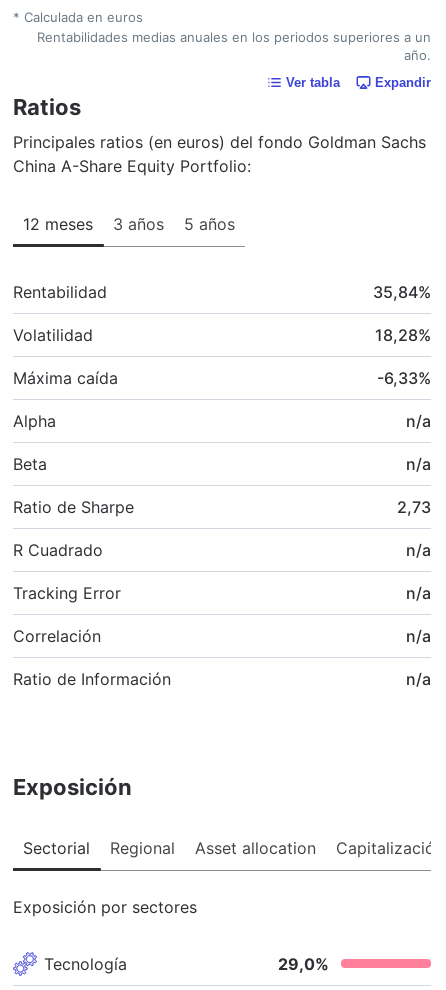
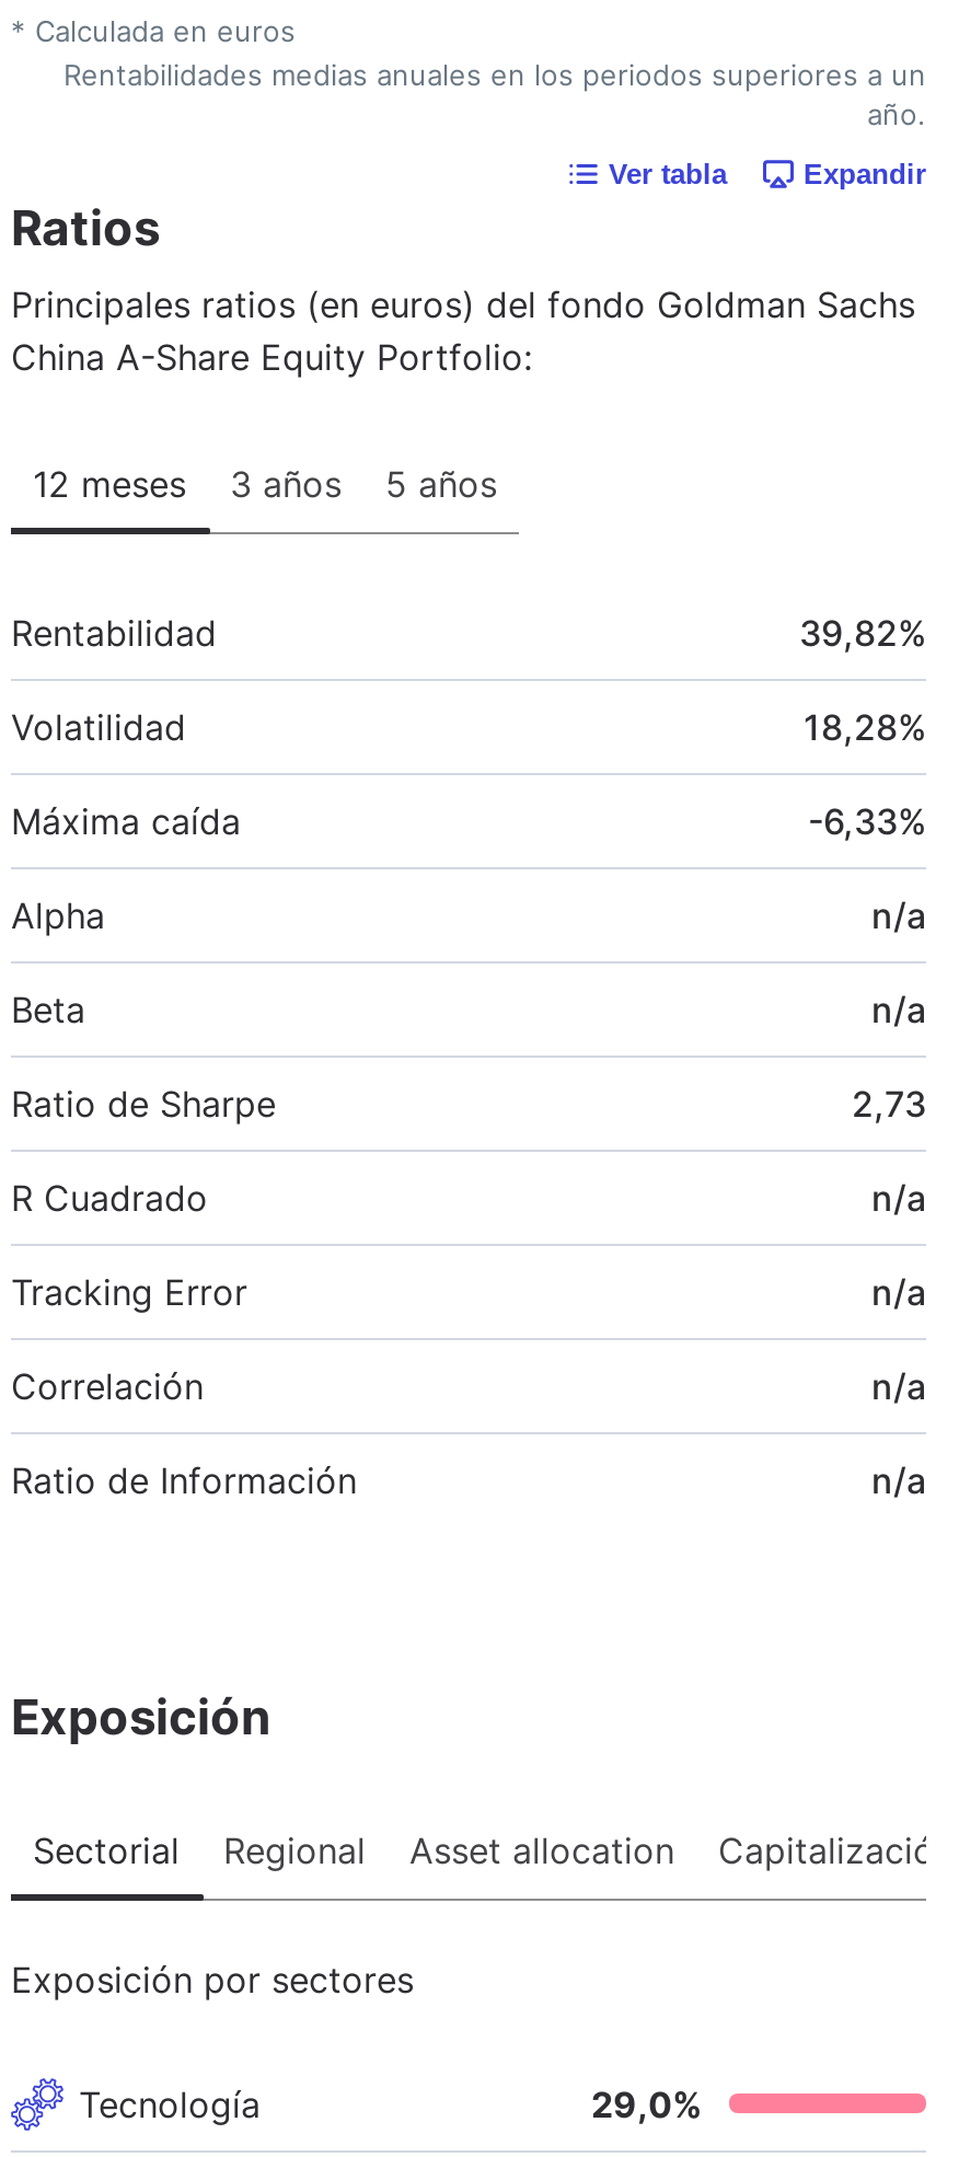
[373,282,431,302] 35,84% -> [799,610,926,654] 39,82%

